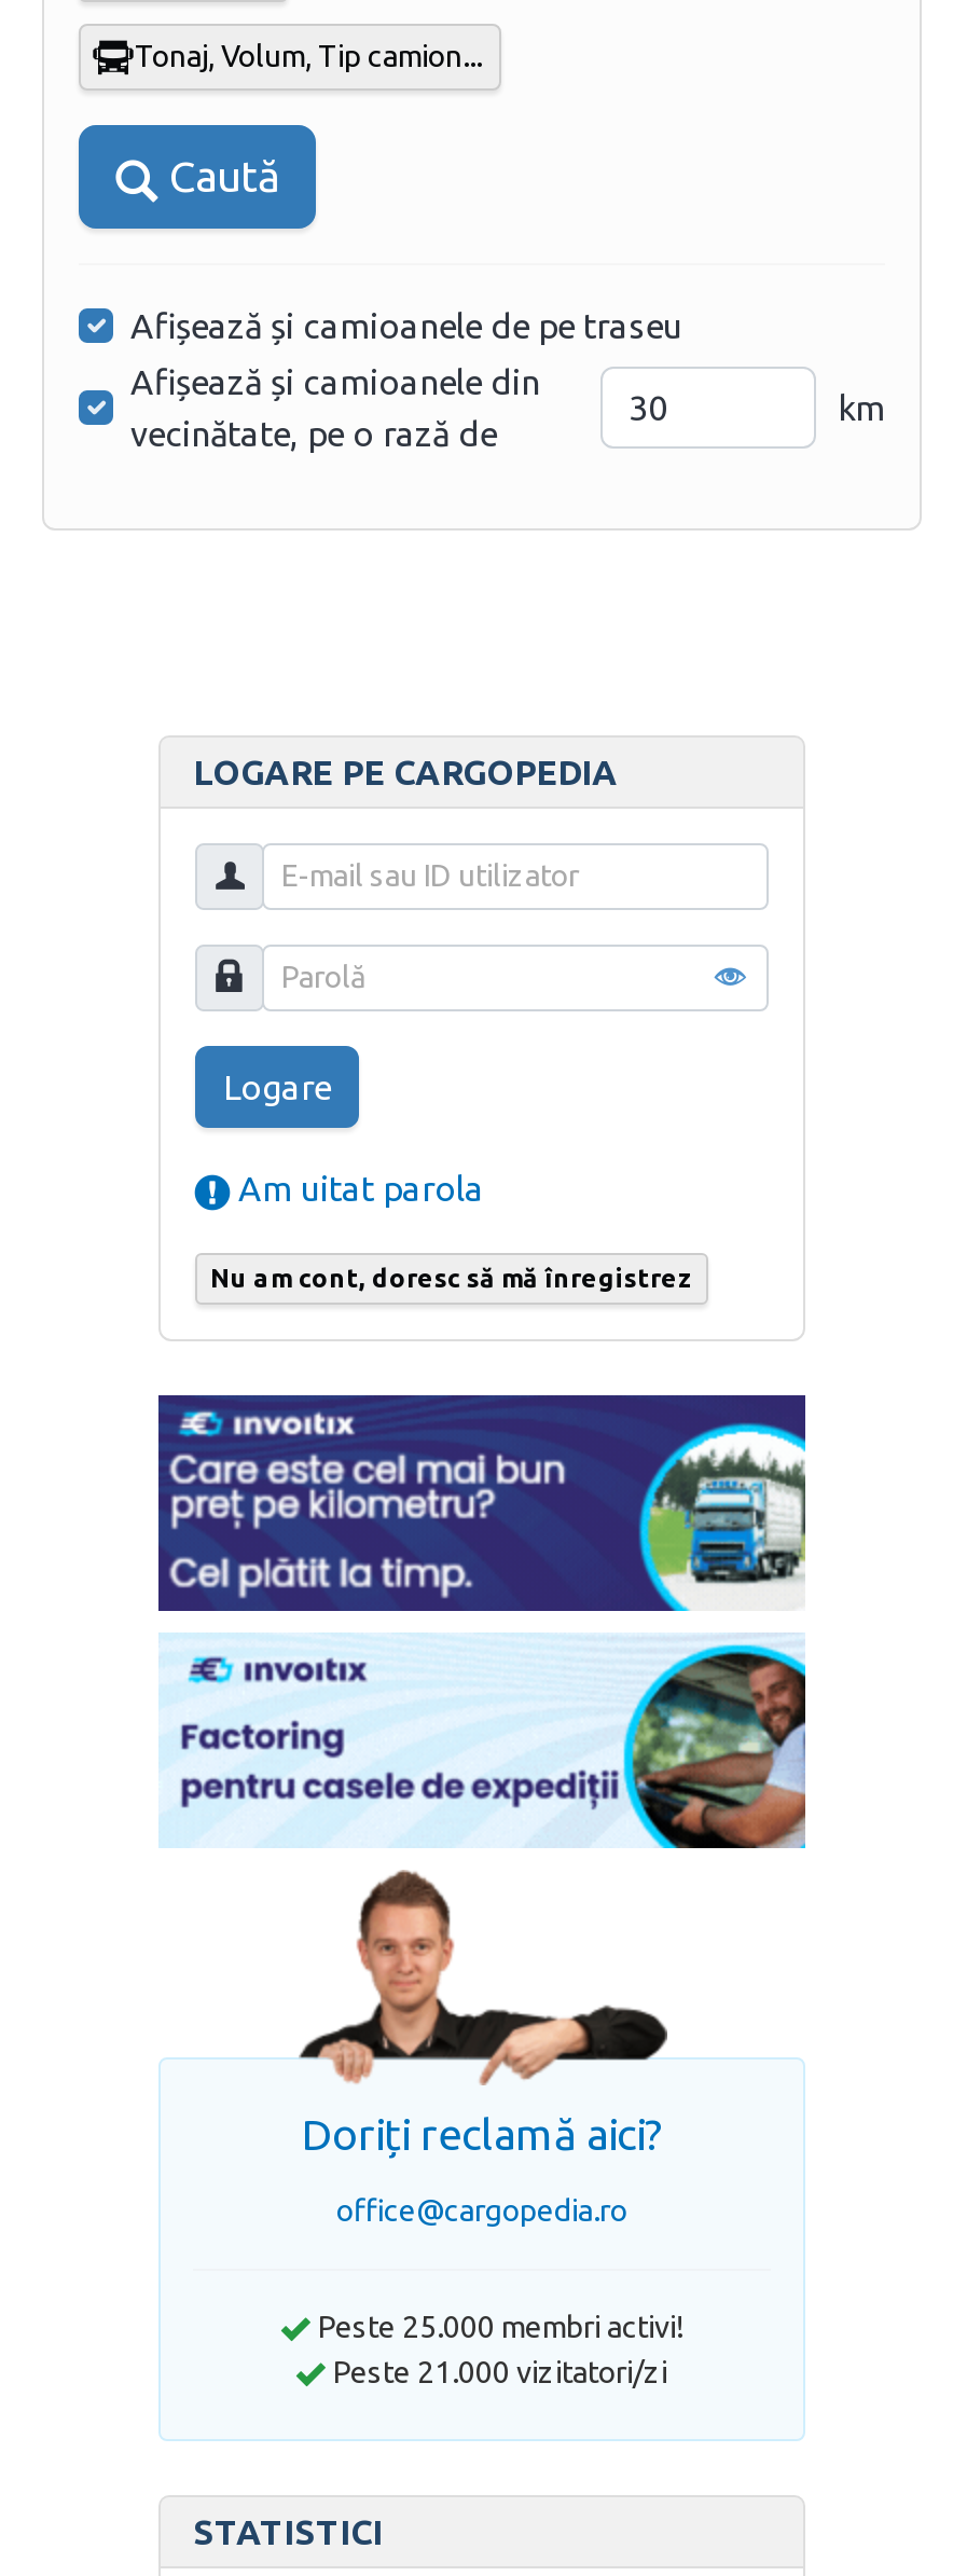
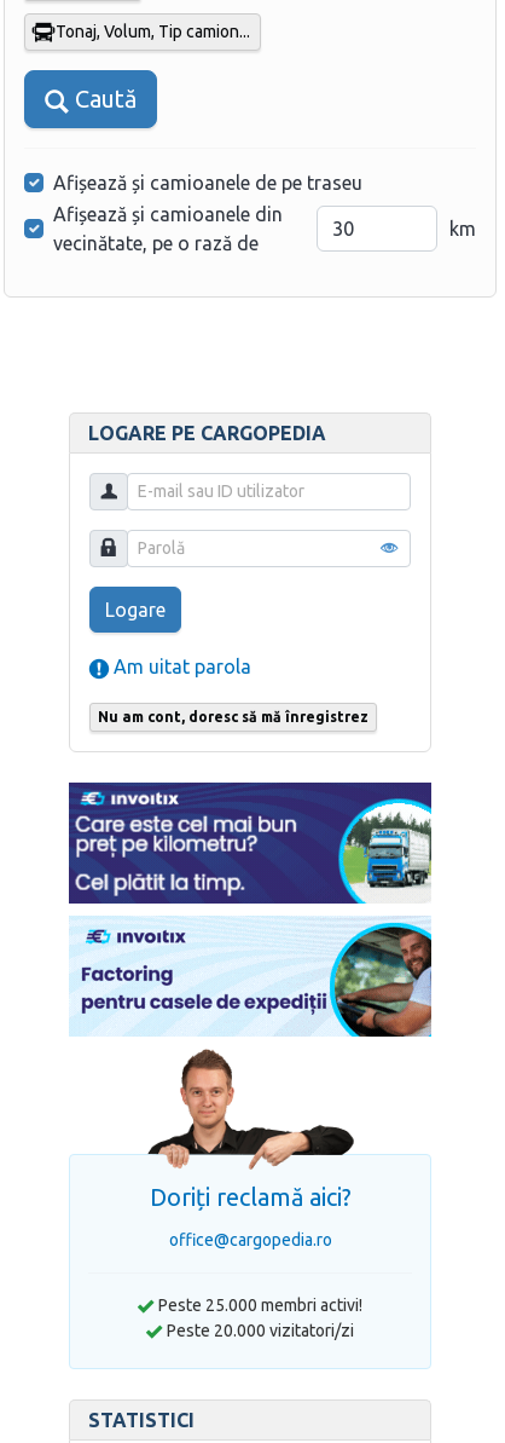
[327,2354,667,2389] Peste 21.000 vizitatori/zi -> [163,1320,354,1340] Peste 20.000 vizitatori/zi

